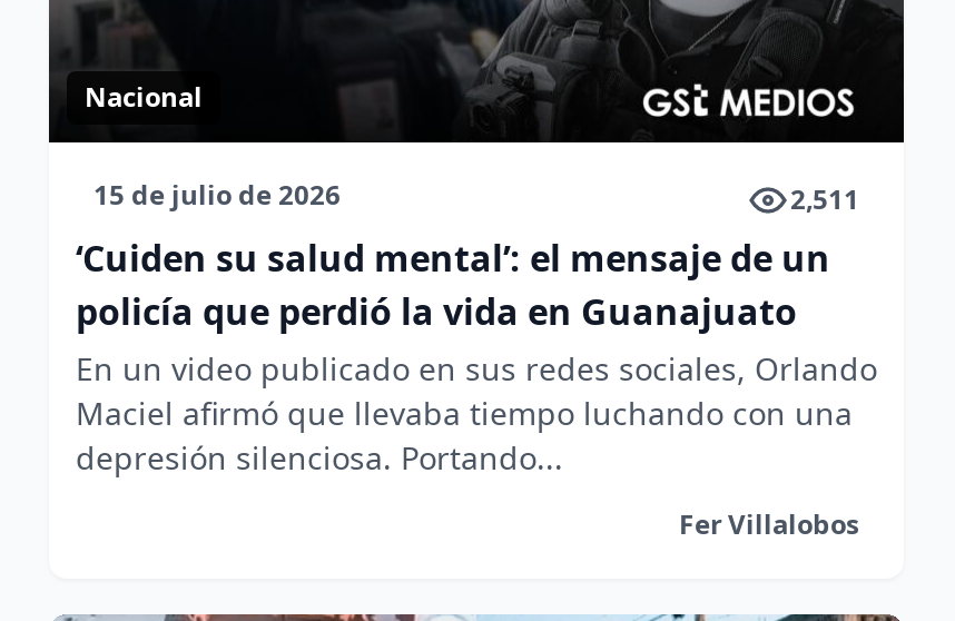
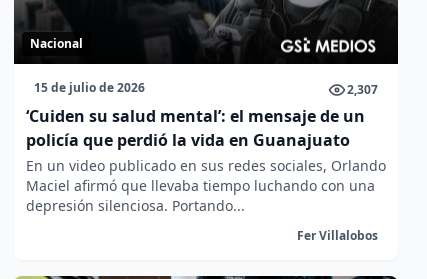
[790,181,859,219] 2,511 -> [347,81,378,98] 2,307

